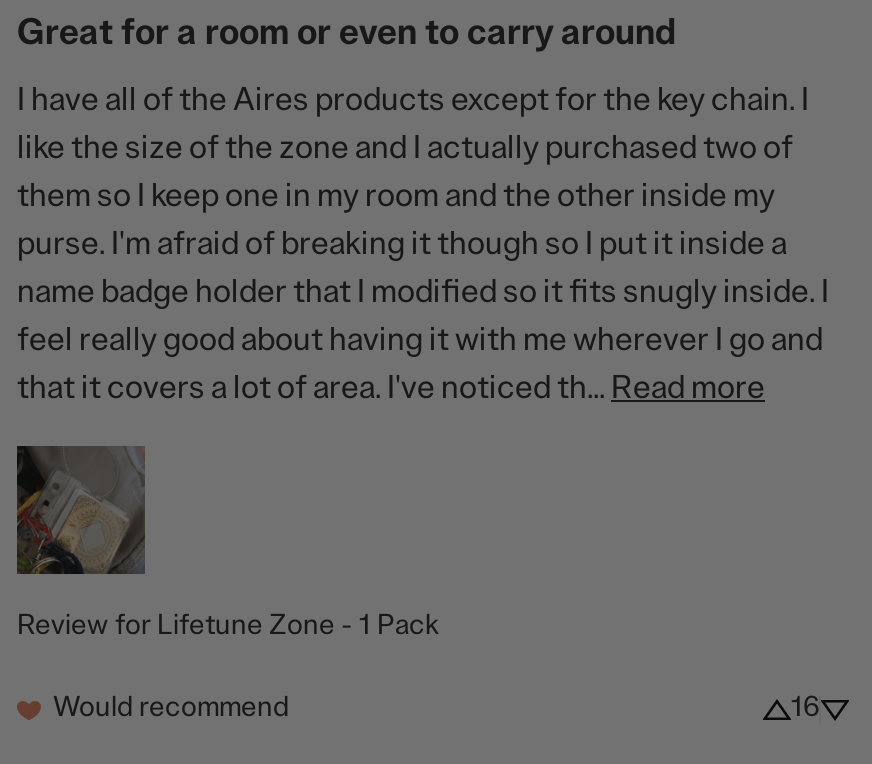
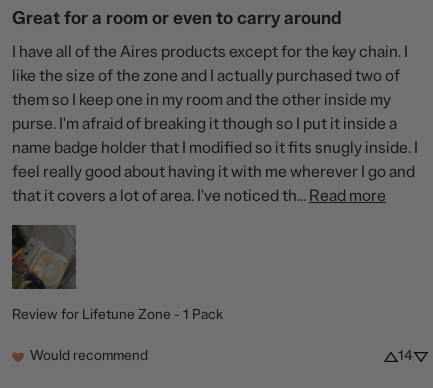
[791,696,819,722] 16 -> [398,350,413,363] 14

